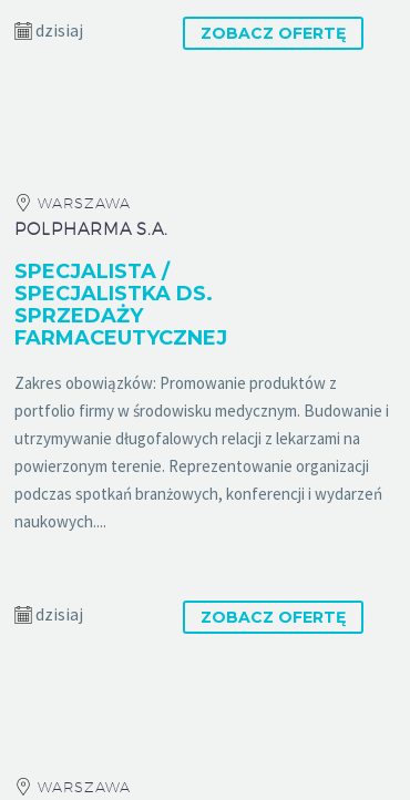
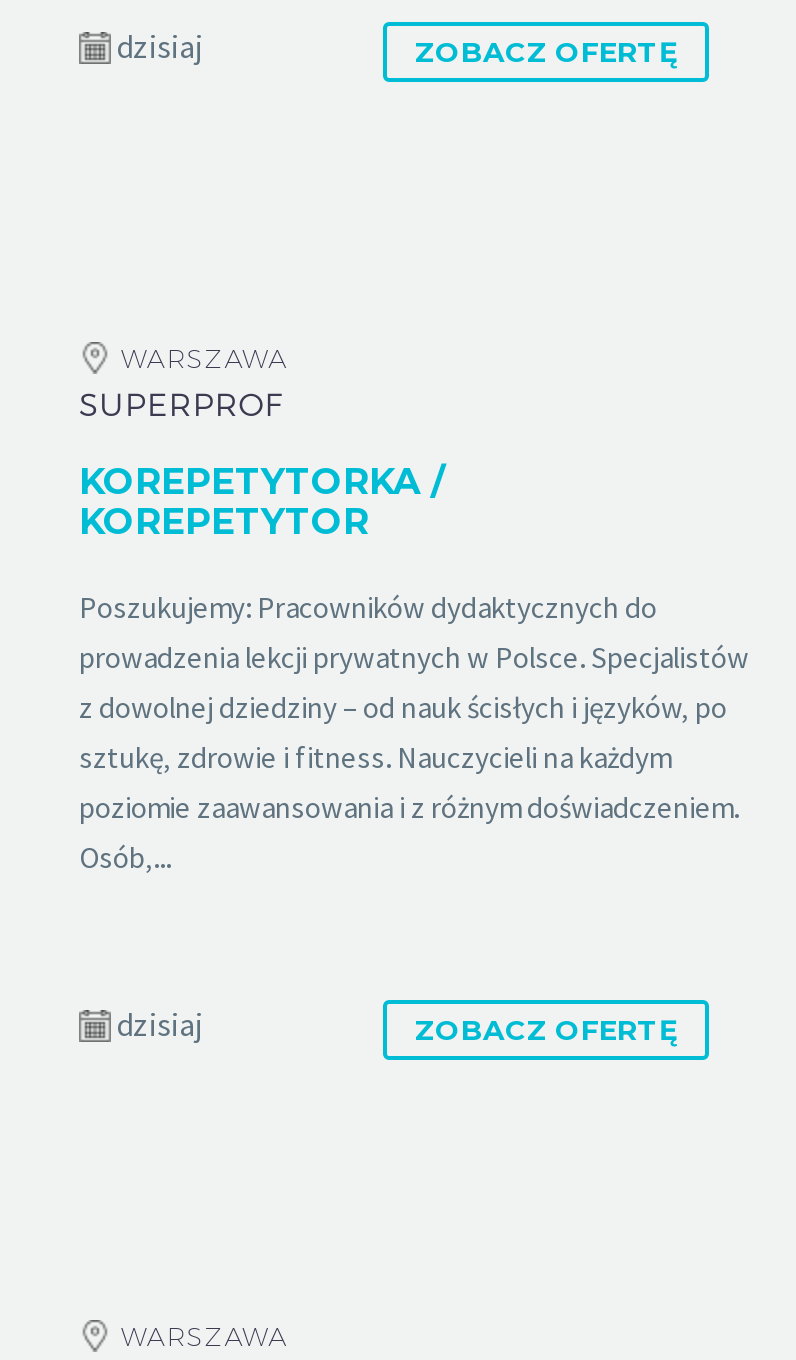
[14,220,169,238] POLPHARMA S.A. -> [79,388,282,422] SUPERPROF
[14,259,227,350] SPECJALISTA / | SPECJALISTKA DS. | SPRZEDAŻY | FARMACEUTYCZNEJ -> [79,459,445,543] KOREPETYTORKA / | KOREPETYTOR
[14,373,389,532] Zakres obowiązków: Promowanie produktów z | portfolio firmy w środowisku medycznym. Budowanie i | utrzymywanie długofalowych relacji z lekarzami na | powierzonym terenie. Reprezentowanie organizacji | podczas spotkań branżowych, konferencji i wydarzeń | naukowych.... -> [79,588,749,876] Poszukujemy: Pracowników dydaktycznych do | prowadzenia lekcji prywatnych w Polsce. Specjalistów | z dowolnej dziedziny – od nauk ścisłych i języków, po | sztukę, zdrowie i fitness. Nauczycieli na każdym | poziomie zaawansowania i z różnym doświadczeniem. | Osób,...

